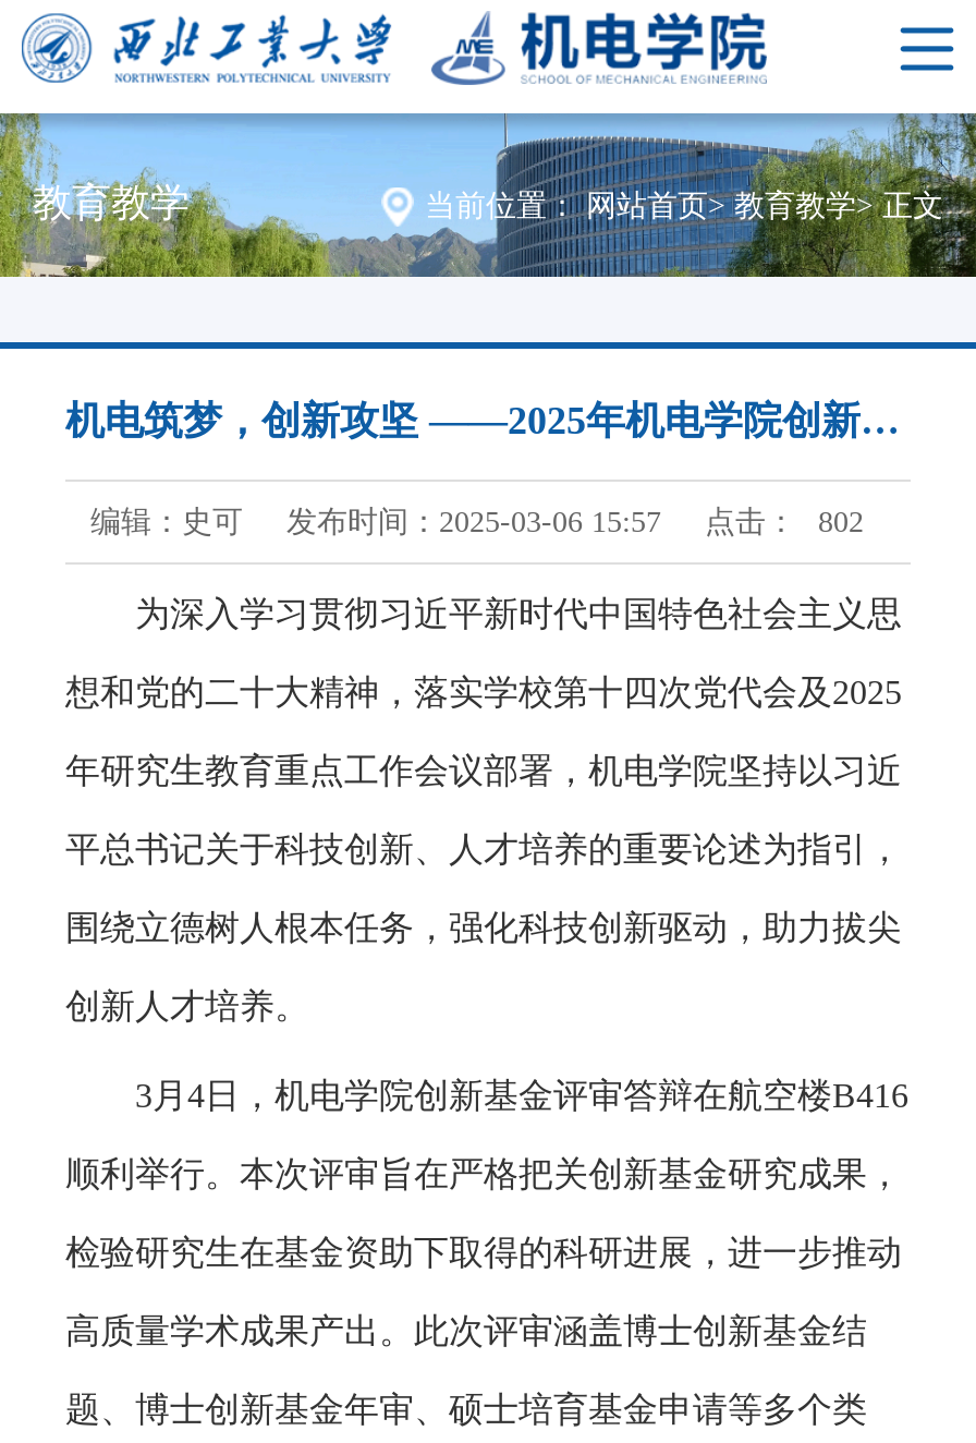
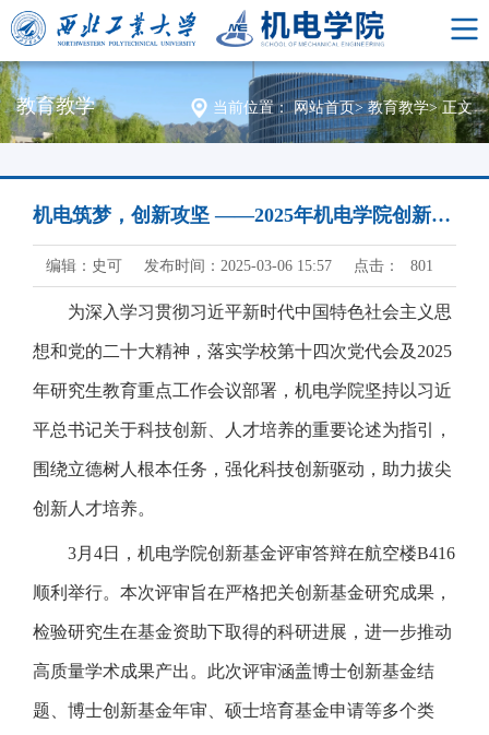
[90,506,864,539] 编辑：史可 发布时间：2025-03-06 15:57 点击： 802 -> [45,258,433,274] 编辑：史可 发布时间：2025-03-06 15:57 点击： 801

